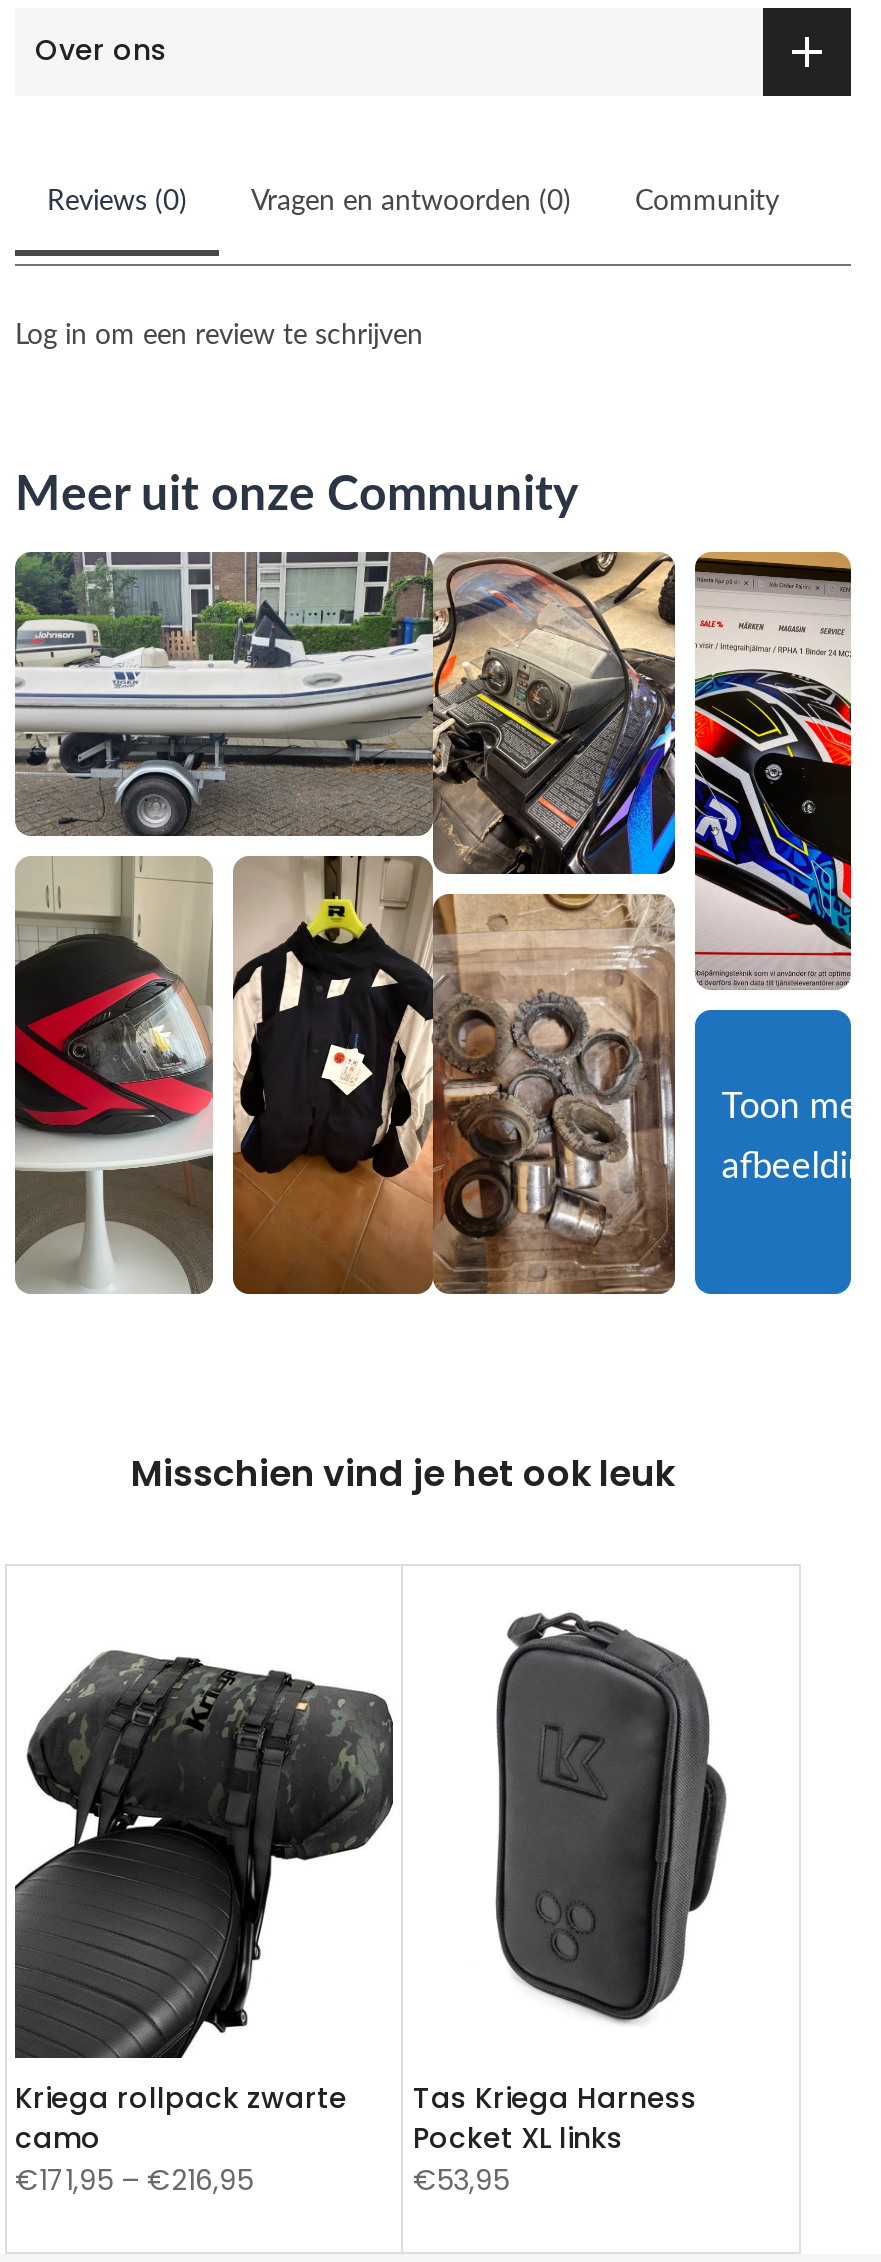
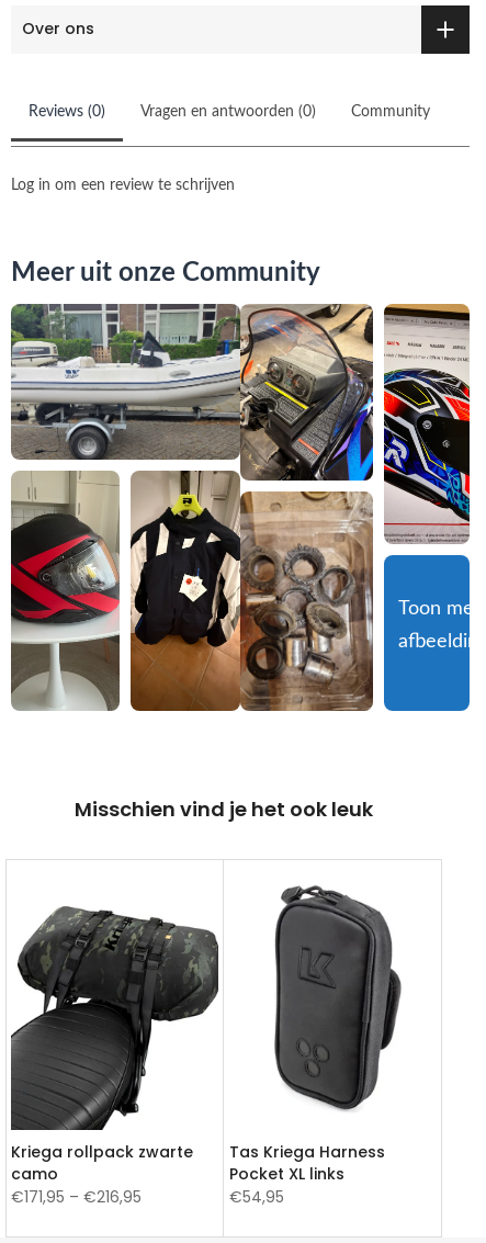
[413,2162,509,2202] €53,95 -> [229,1186,284,1208] €54,95

